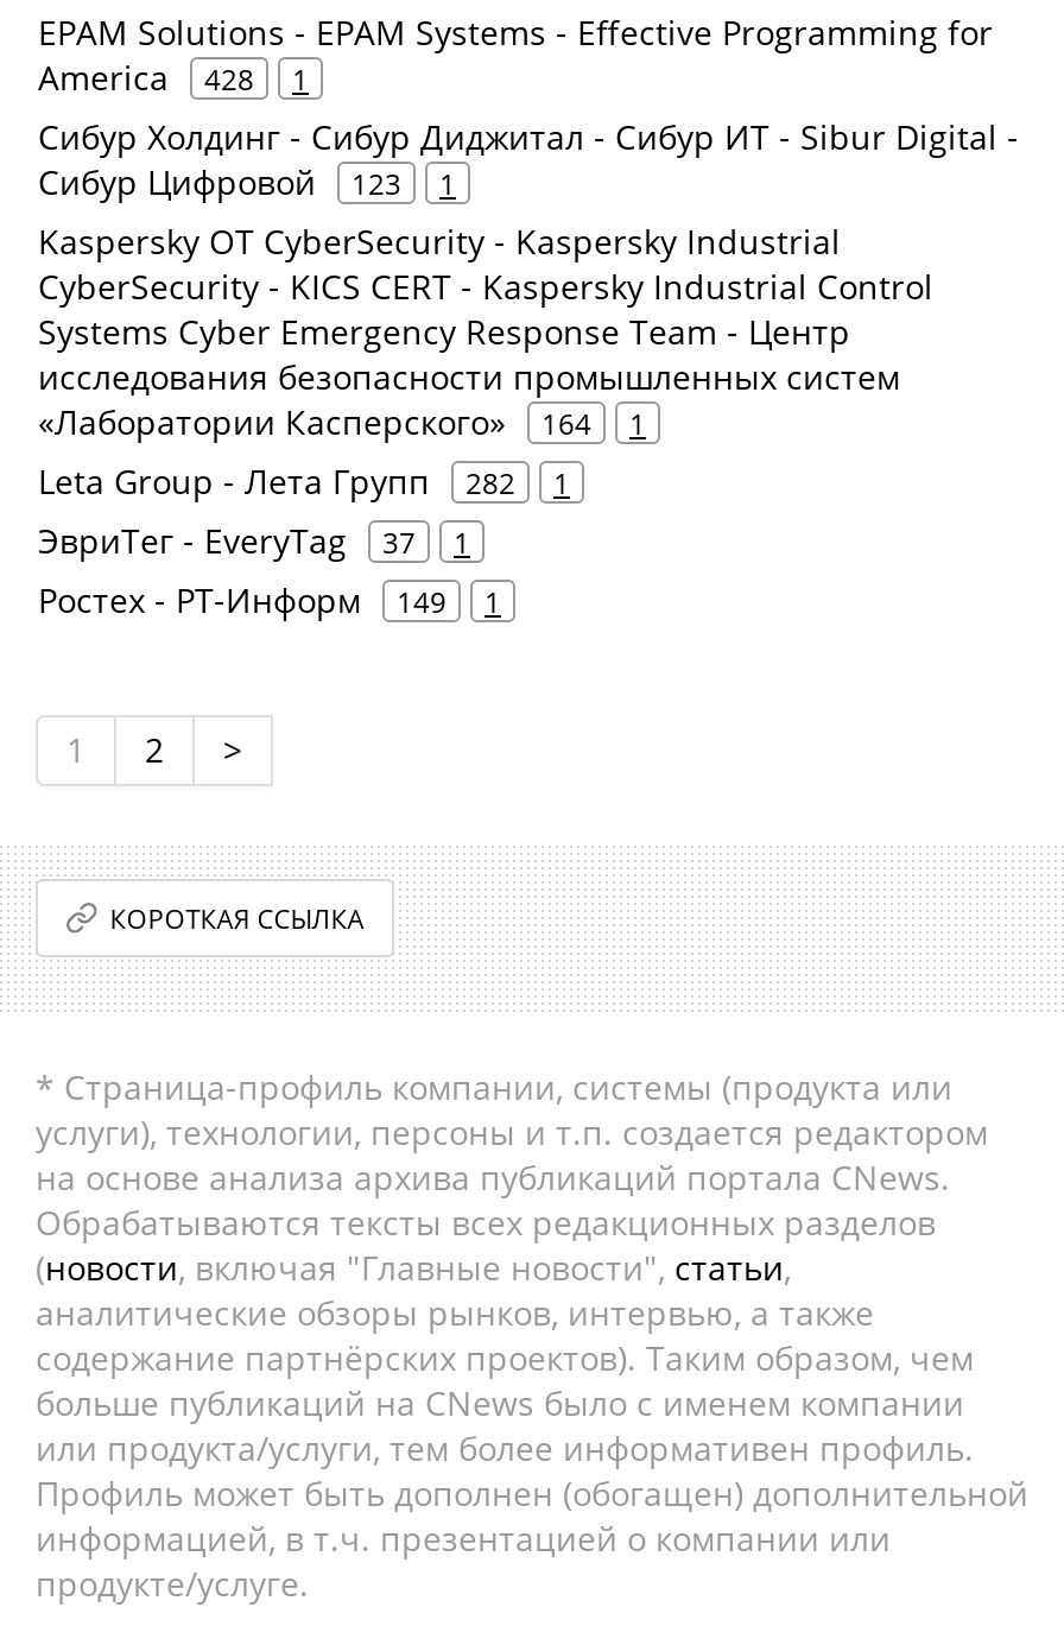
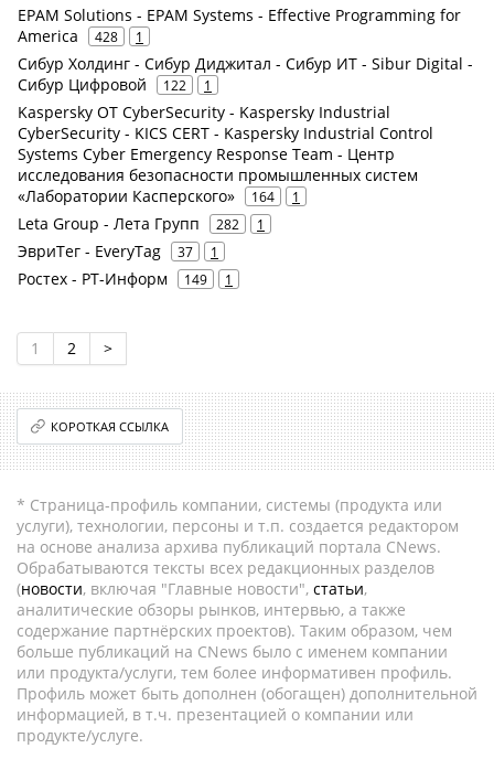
[38,159,456,204] Сибур Цифровой 123 1 -> [18,74,212,95] Сибур Цифровой 122 1

